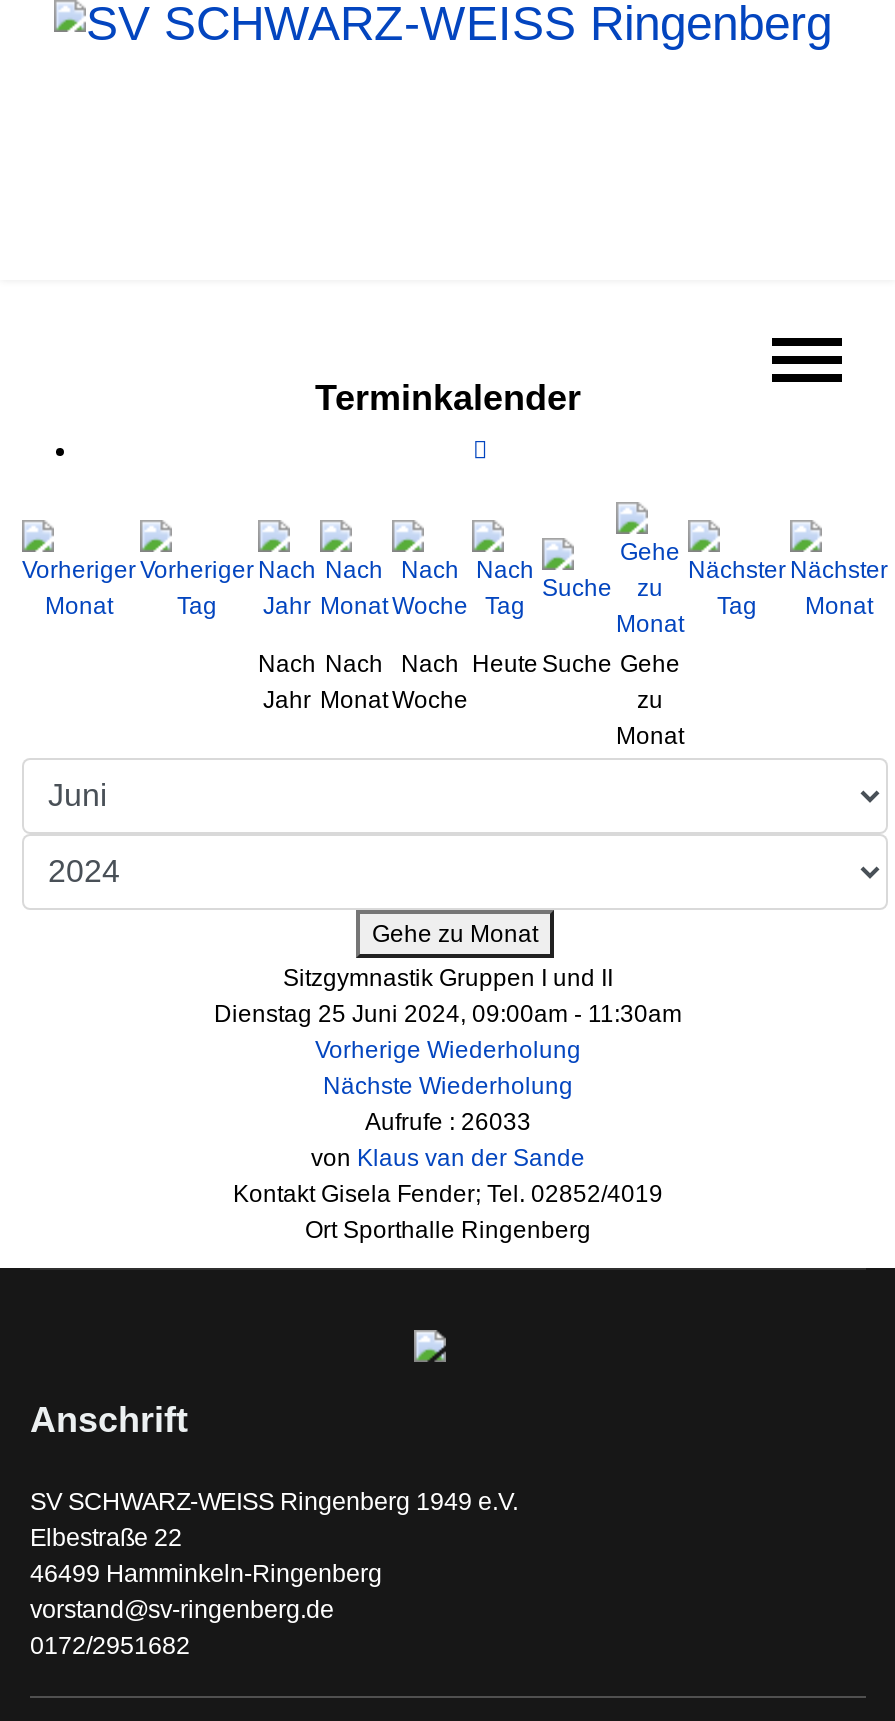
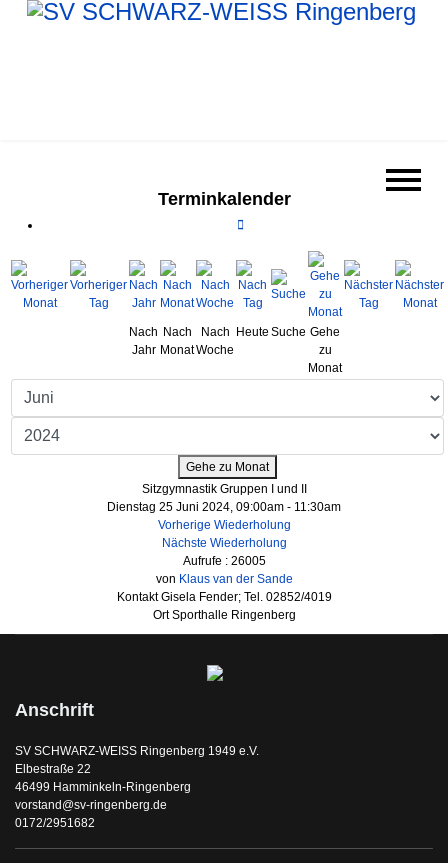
[365,1108,531,1136] Aufrufe: 26033 -> [182,554,265,568] Aufrufe: 26005

